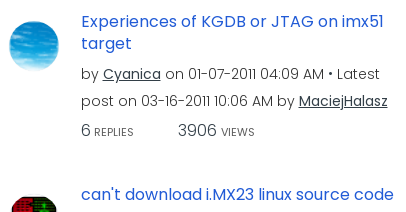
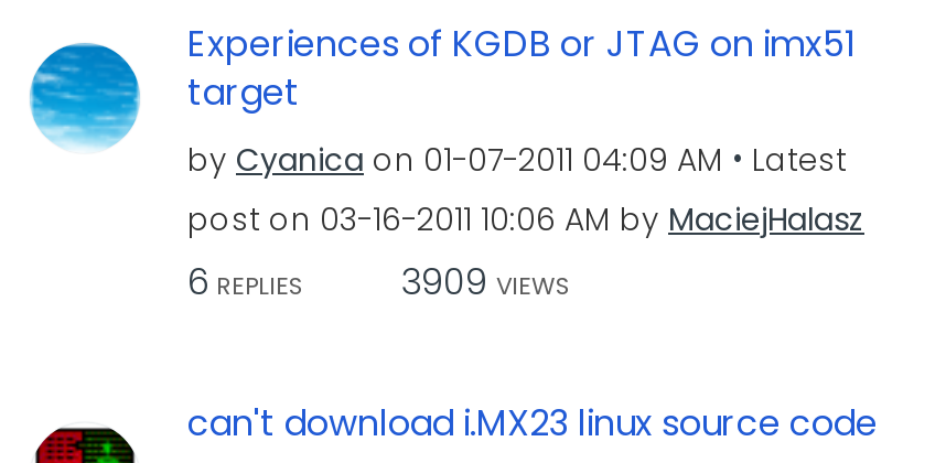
[80,118,254,141] 6 REPLIES 3906 VIEWS -> [187,257,571,308] 6 REPLIES 3909 VIEWS

